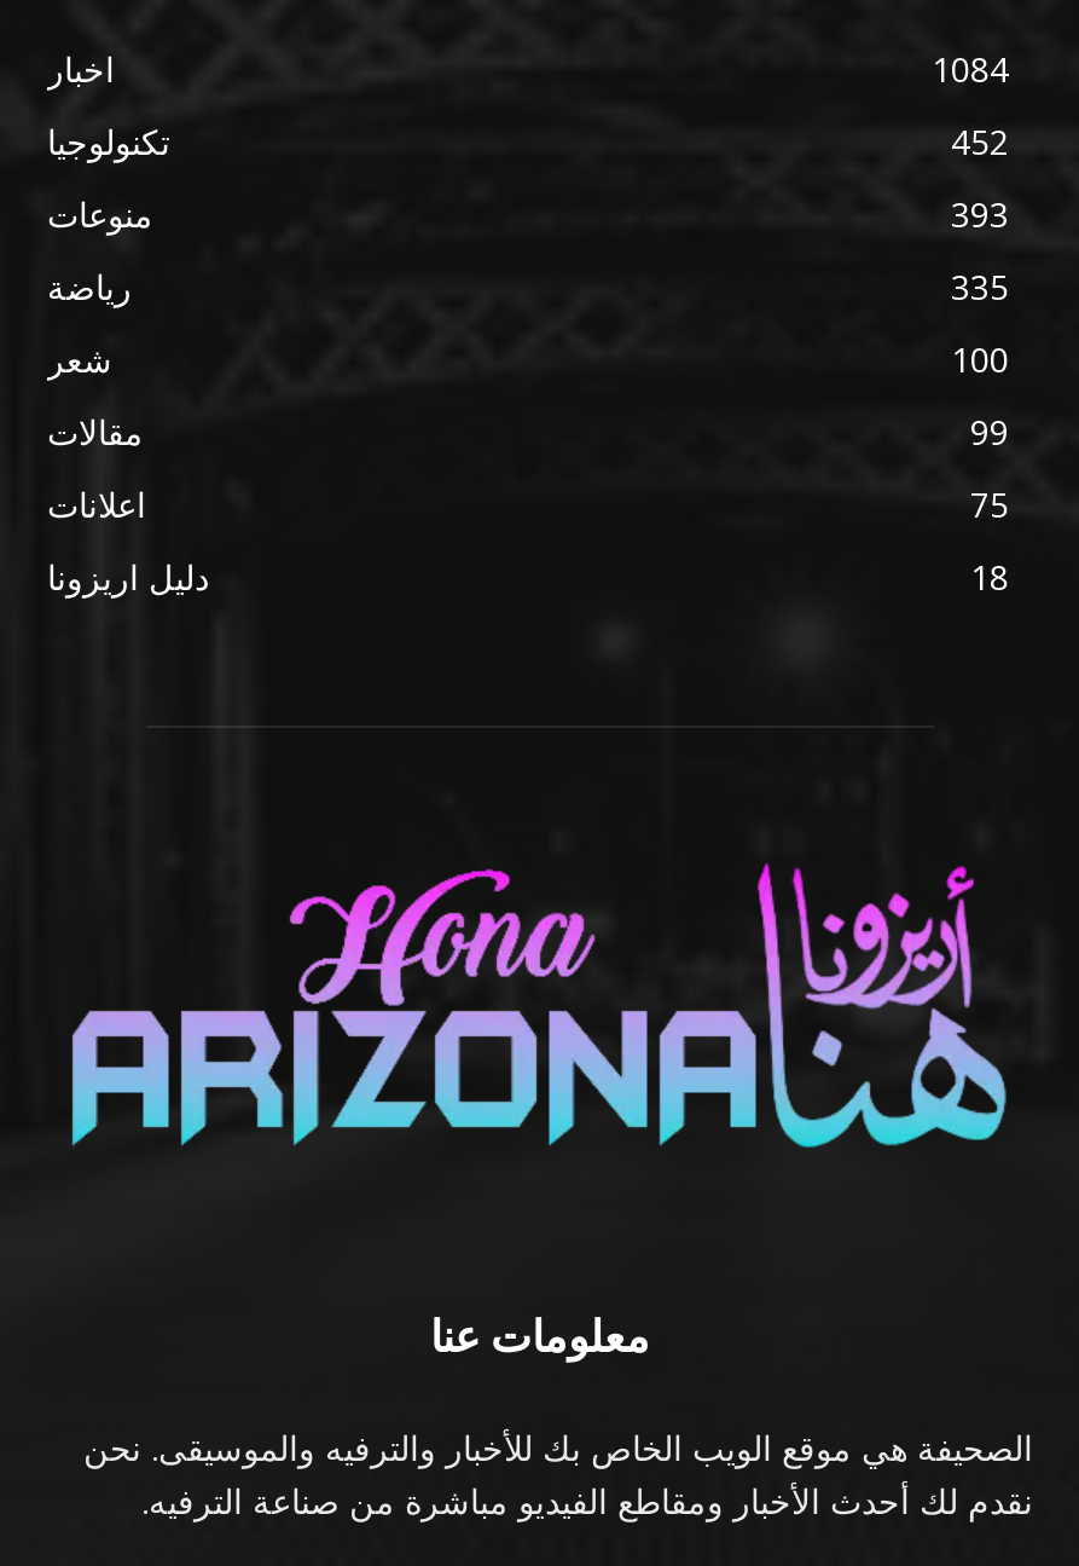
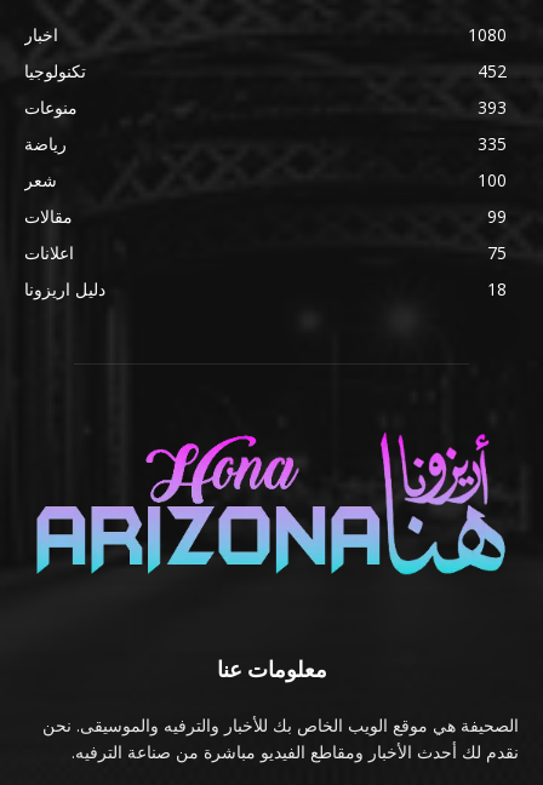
[932,46,1009,92] 1084 -> [468,23,507,46] 1080

